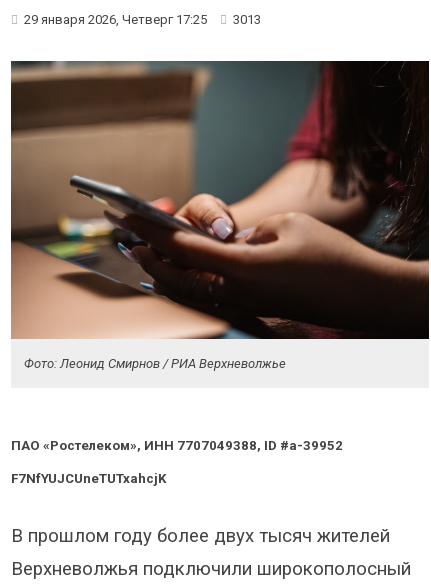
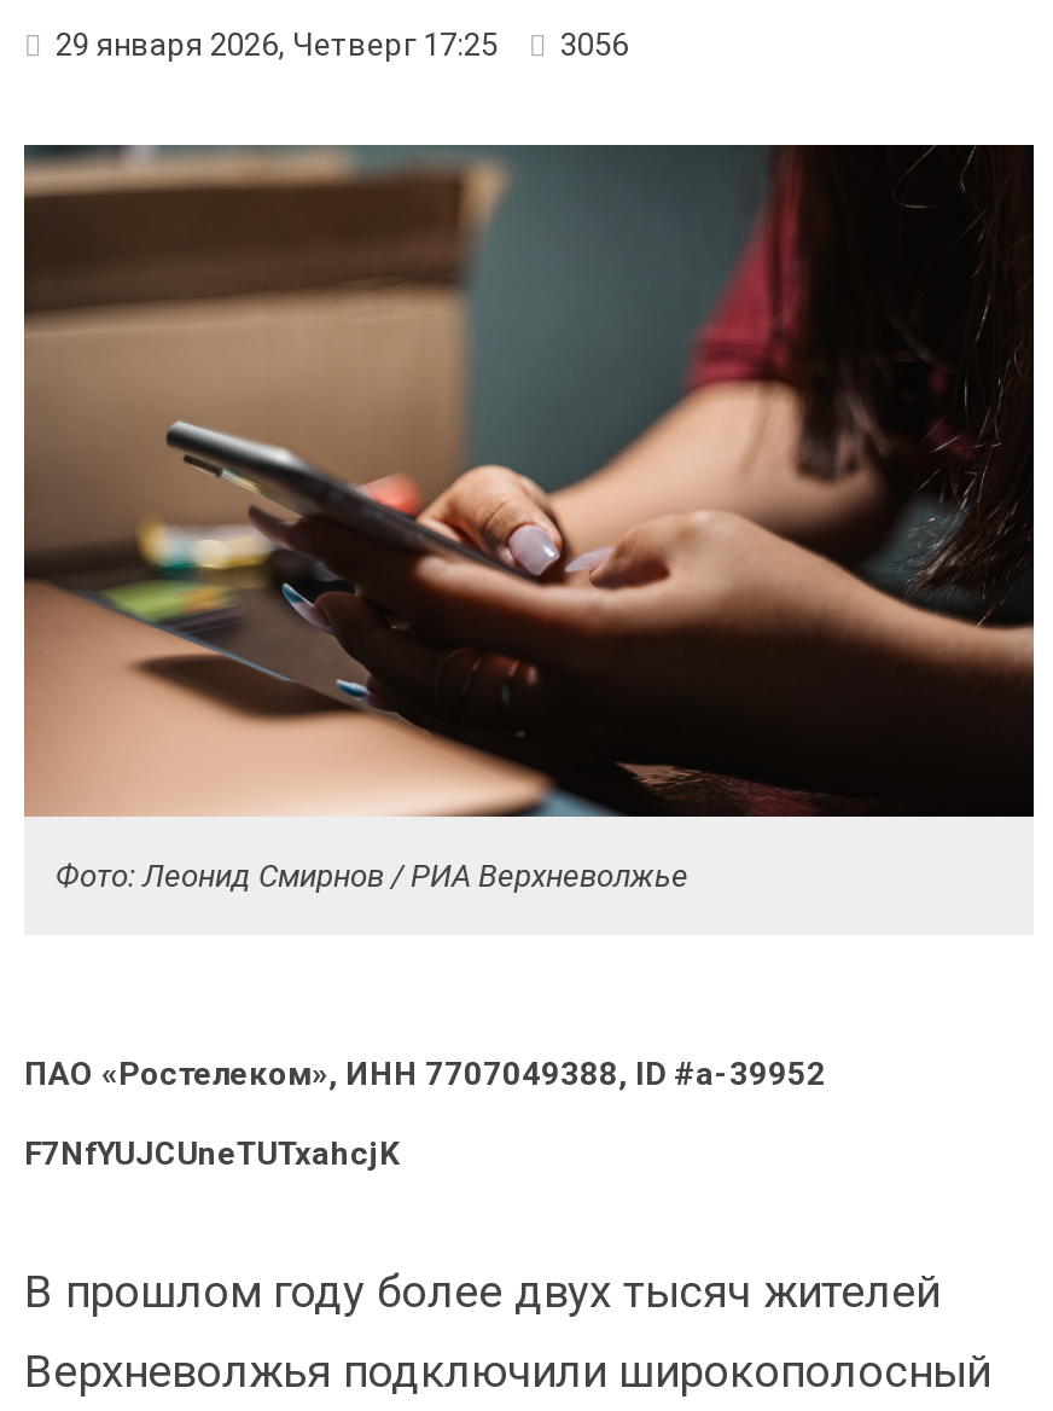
[24,11,261,26] 29 января 2026, Четверг 17:25 3013 -> [56,25,628,62] 29 января 2026, Четверг 17:25 3056

